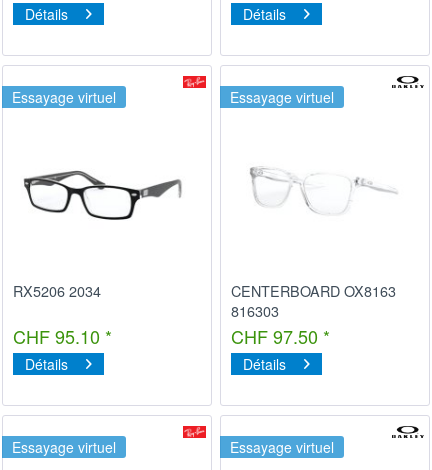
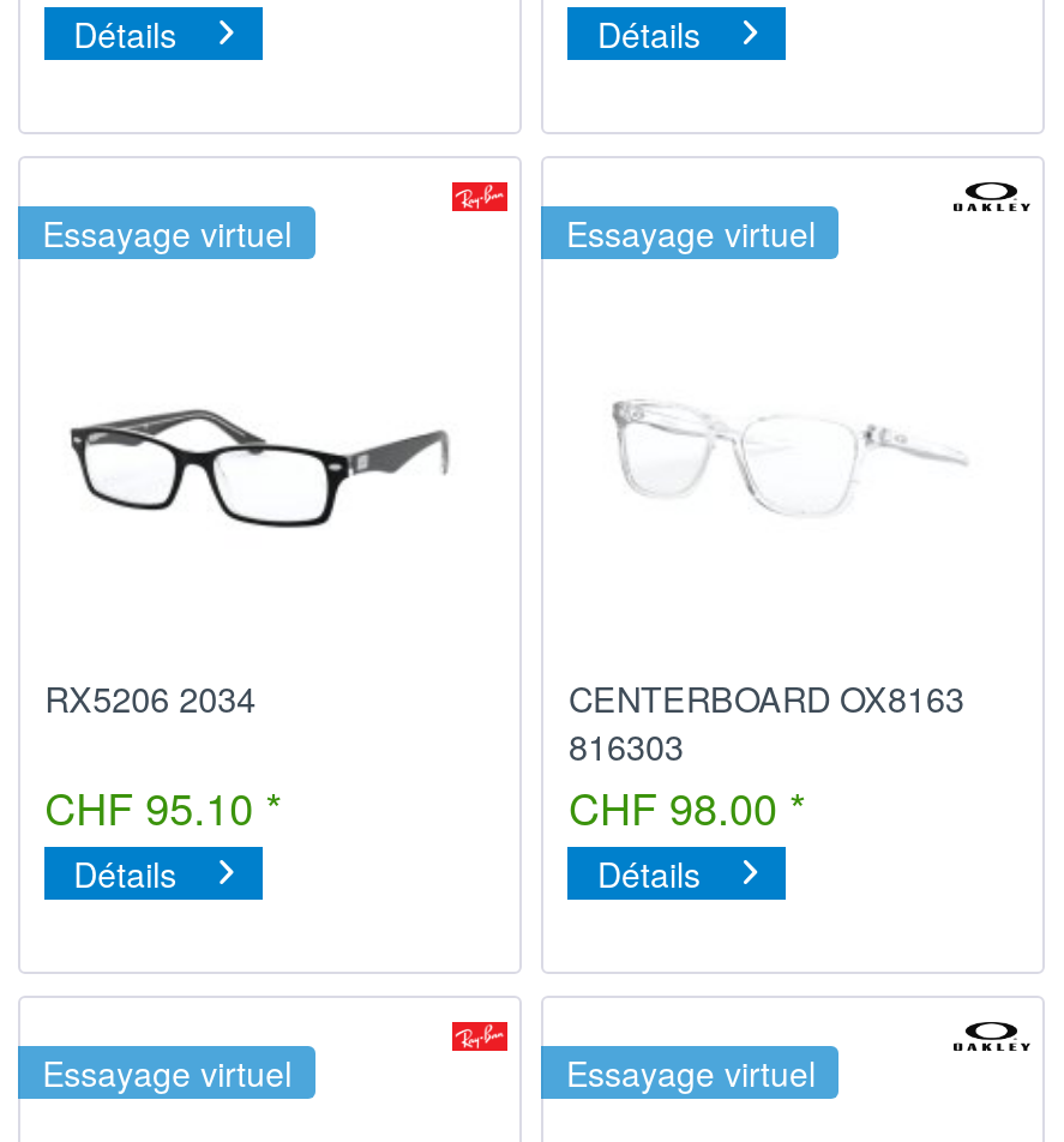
[231,323,330,349] CHF 97.50 * -> [568,775,806,837] CHF 98.00 *

